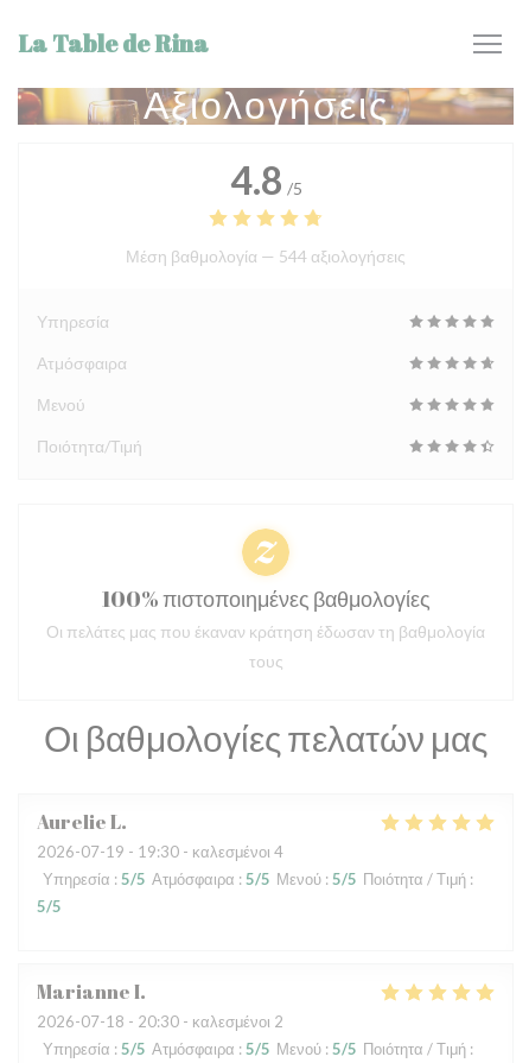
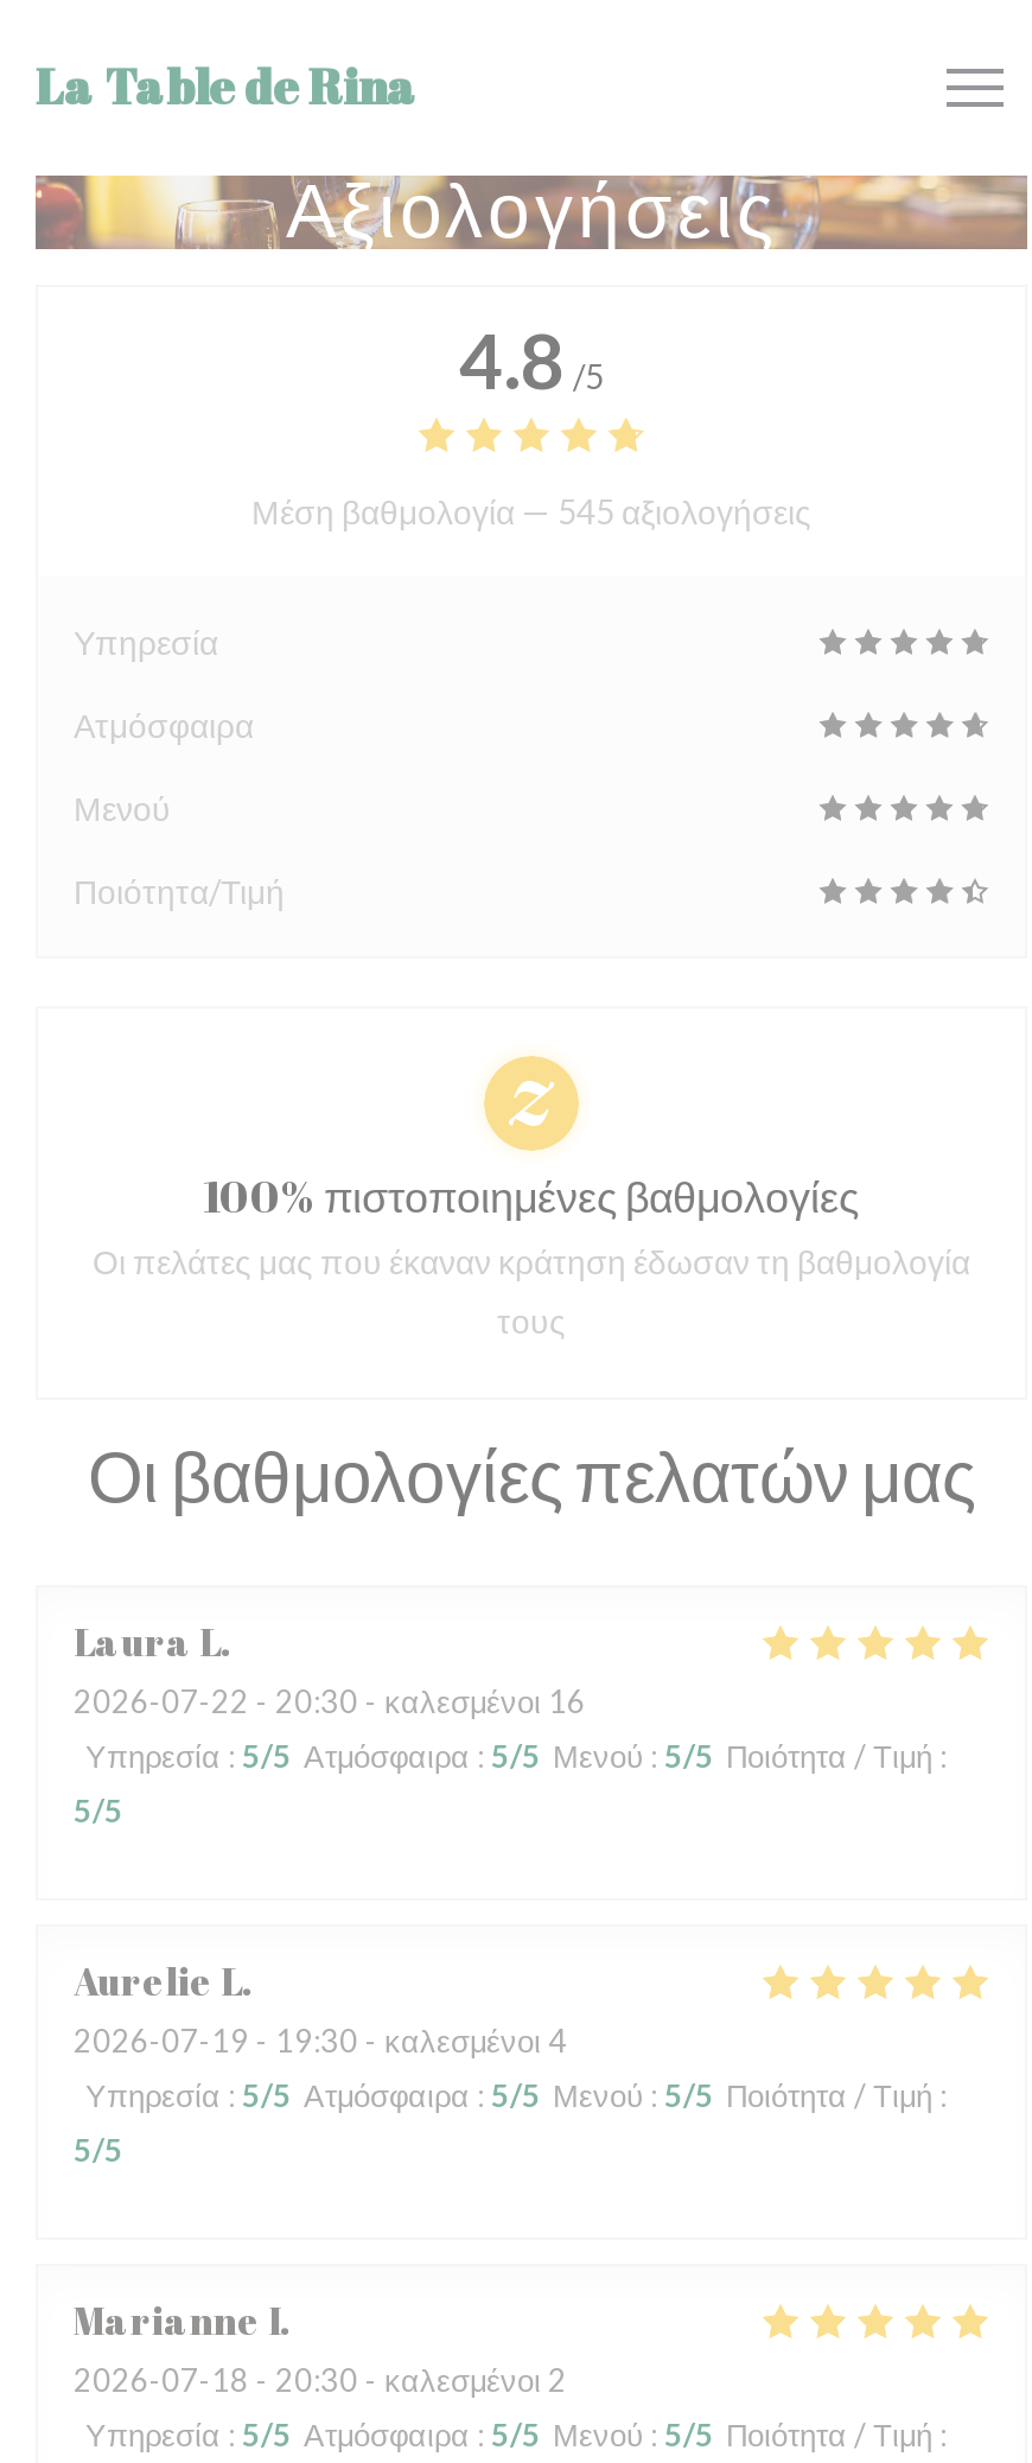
[126,246,406,266] Μέση βαθμολογία — 544 αξιολογήσεις -> [251,491,811,532] Μέση βαθμολογία — 545 αξιολογήσεις
none -> [74,1616,947,1829] Laura L | 2026-07-22 - 20:30 - καλεσμένοι 16 | Υπηρεσία: 5/5 Ατμόσφαιρα: 5/5 Μενού: 5/5 Ποιότητα / Τιμή: | 5/5

